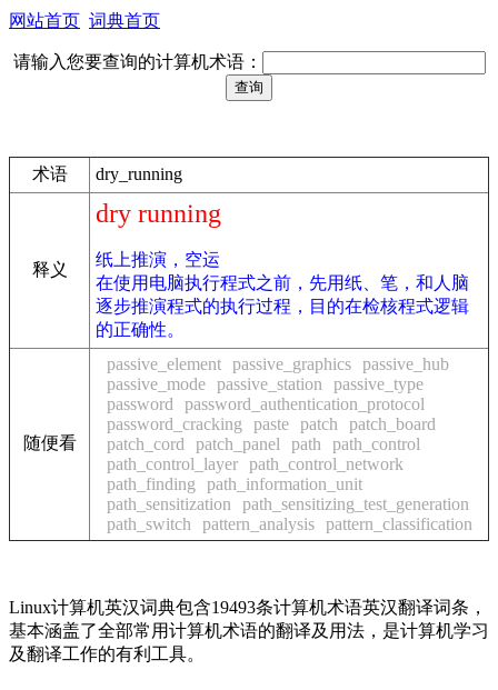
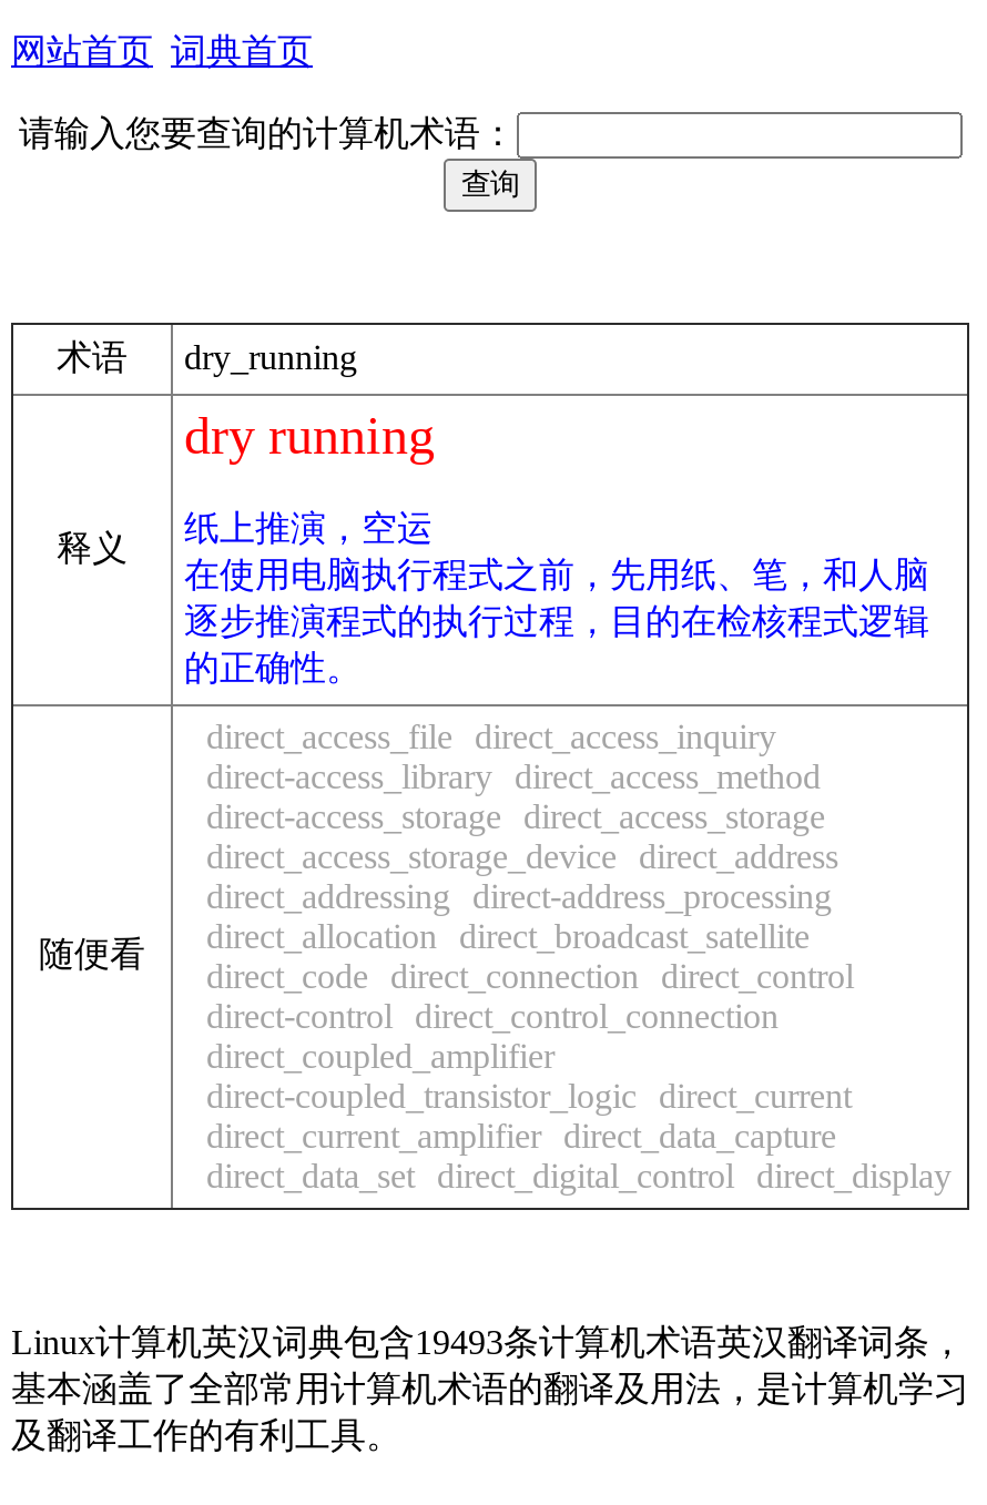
[107,354,472,533] passive_element passive_graphics passive_hub | passive_mode passive_station passive_type | password password_authentication_protocol | password_cracking paste patch patch_board | patch_cord patch_panel path path_control | path_control_layer path_control_network | path_finding path_information_unit | path_sensitization path_sensitizing_test_generation | path_switch pattern_analysis pattern_classification -> [206,718,952,1194] direct_access_file direct_access_inquiry | direct-access_library direct_access_method | direct-access_storage direct_access_storage | direct_access_storage_device direct_address | direct_addressing direct-address_processing | direct_allocation direct_broadcast_satellite | direct_code direct_connection direct_control | direct-control direct_control_connection | direct_coupled_amplifier | direct-coupled_transistor_logic direct_current | direct_current_amplifier direct_data_capture | direct_data_set direct_digital_control direct_display

